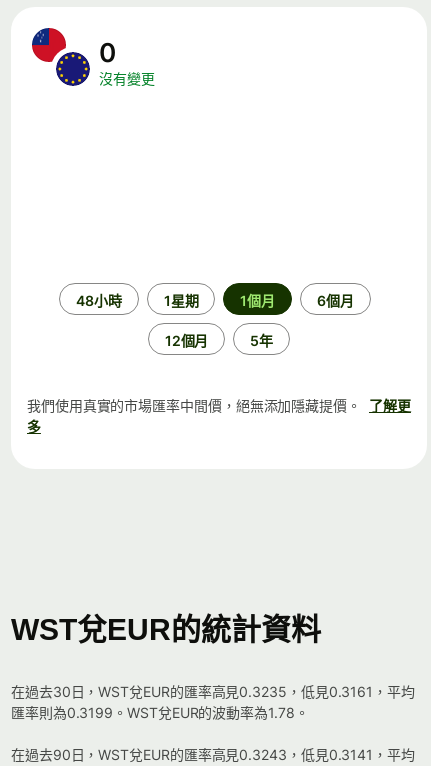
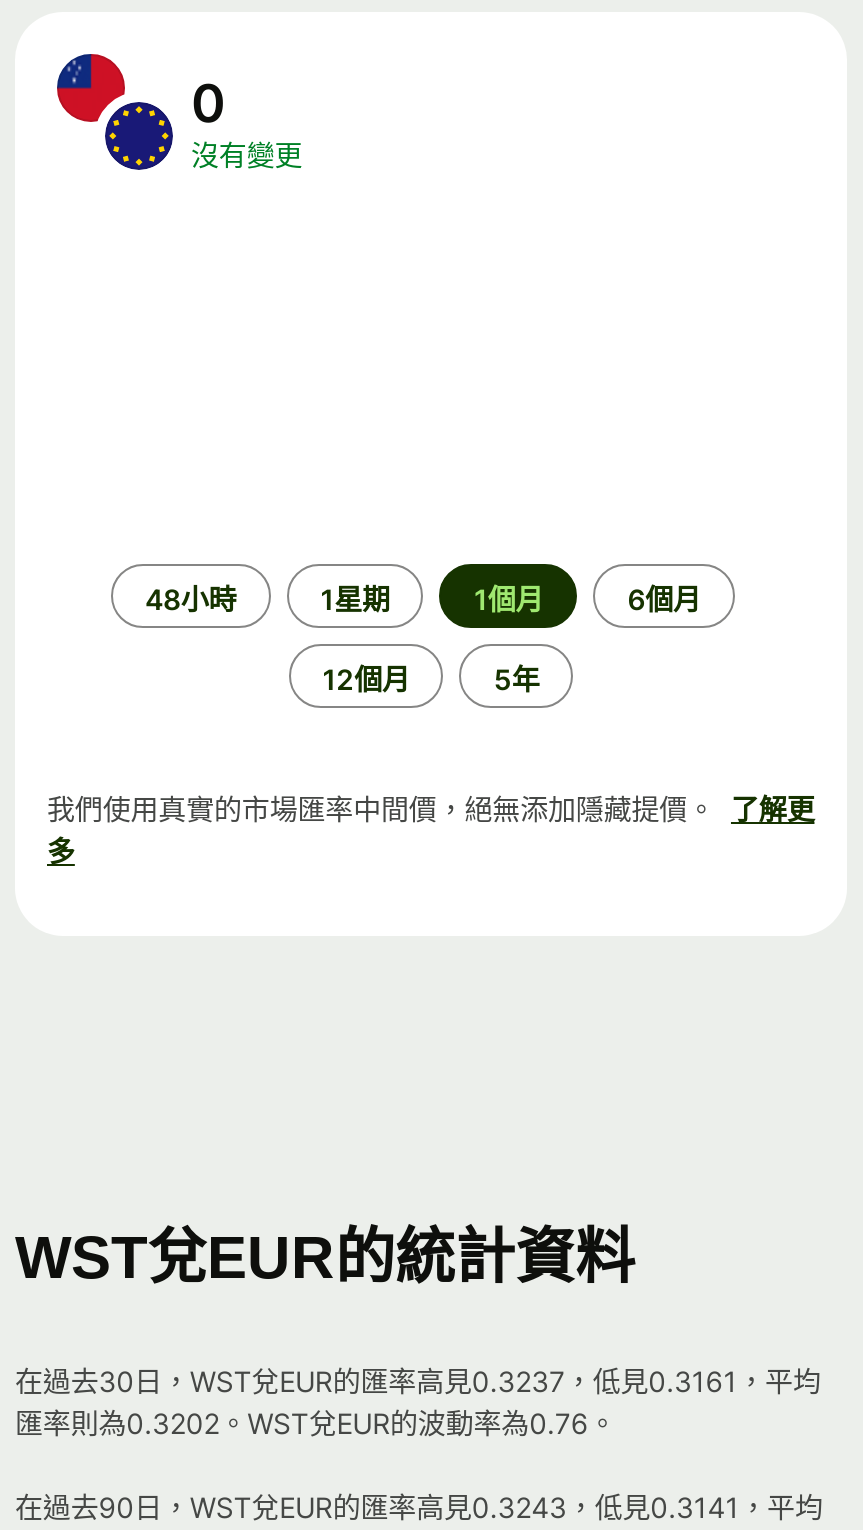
[11,683,415,700] 在過去30日，WST兌EUR的匯率高見0.3235，低見0.3161，平均 -> [15,1364,821,1398] 在過去30日，WST兌EUR的匯率高見0.3237，低見0.3161，平均
[11,704,309,721] 匯率則為0.3199。WST兌EUR的波動率為1.78。 -> [15,1406,616,1440] 匯率則為0.3202。WST兌EUR的波動率為0.76。

